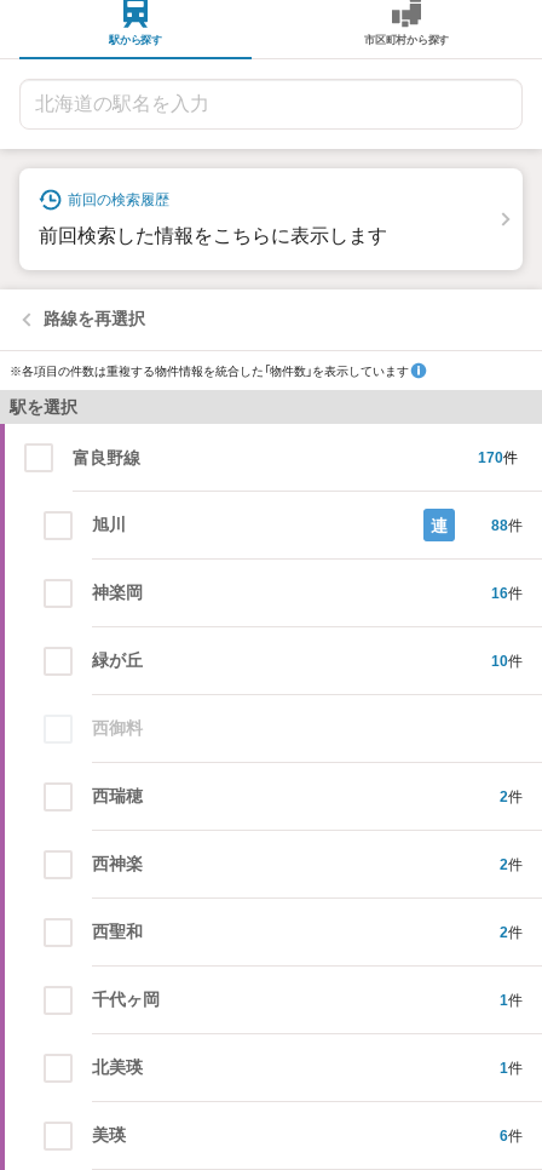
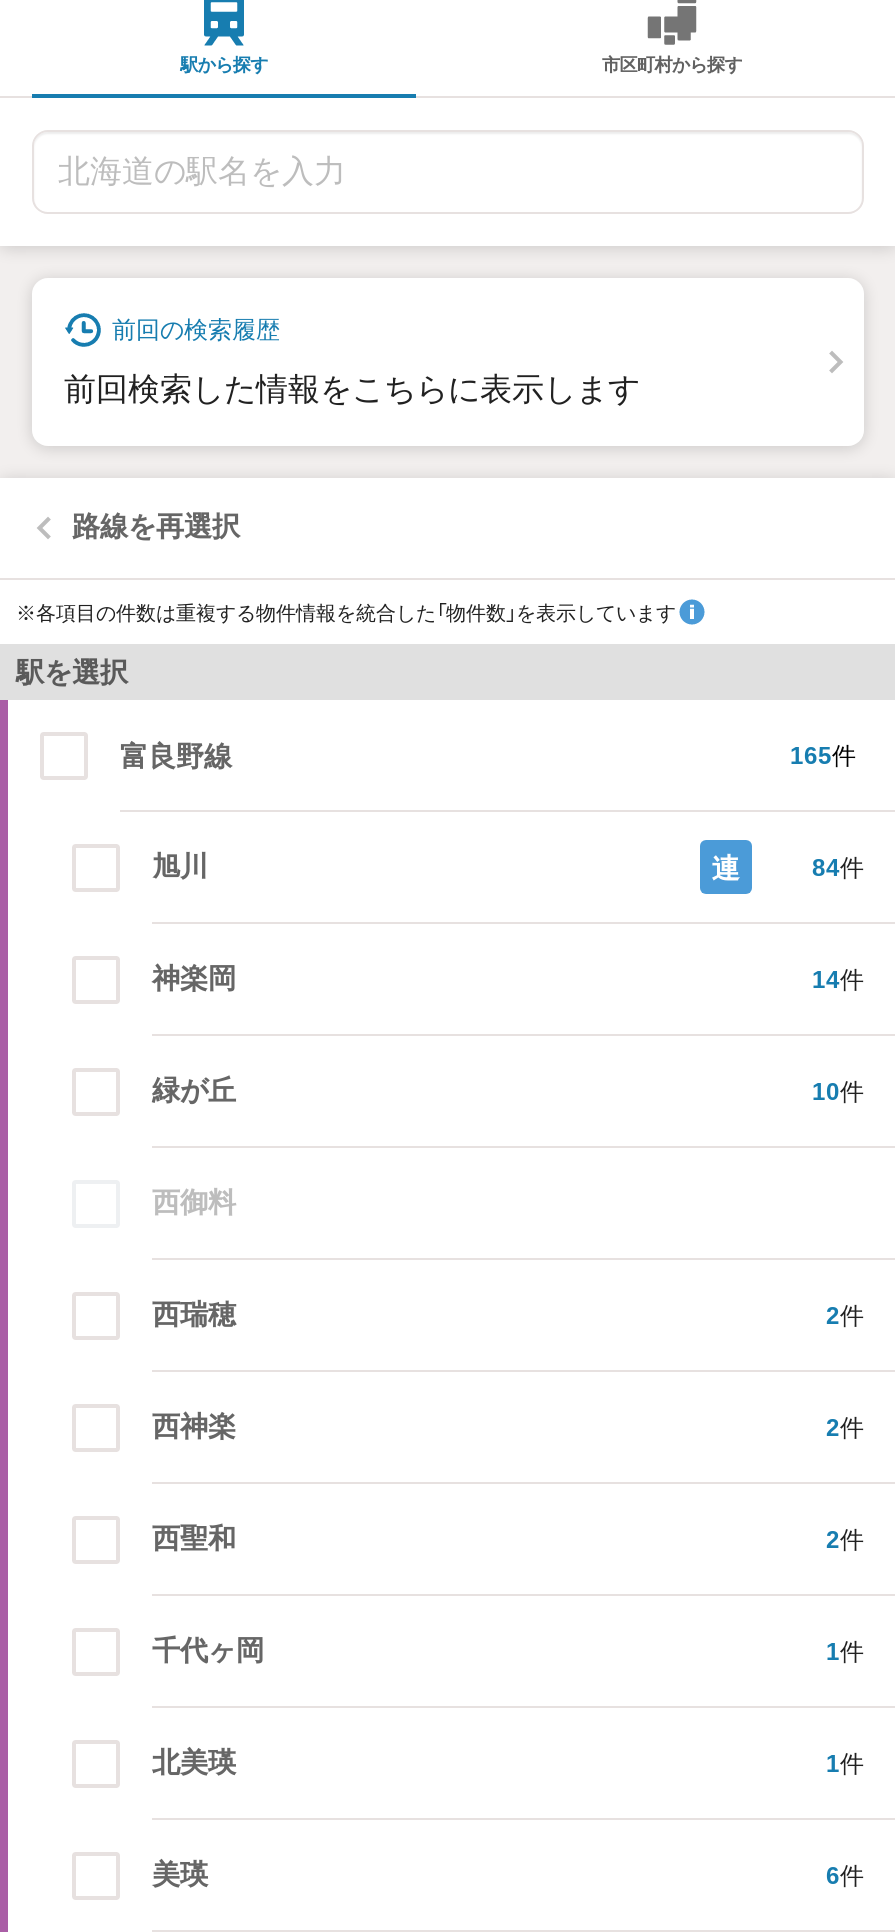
[478,449,518,466] 170件 -> [790,741,856,769] 165件
[491,517,523,534] 88件 -> [812,853,864,881] 84件
[491,584,523,601] 16件 -> [812,965,864,993] 14件

